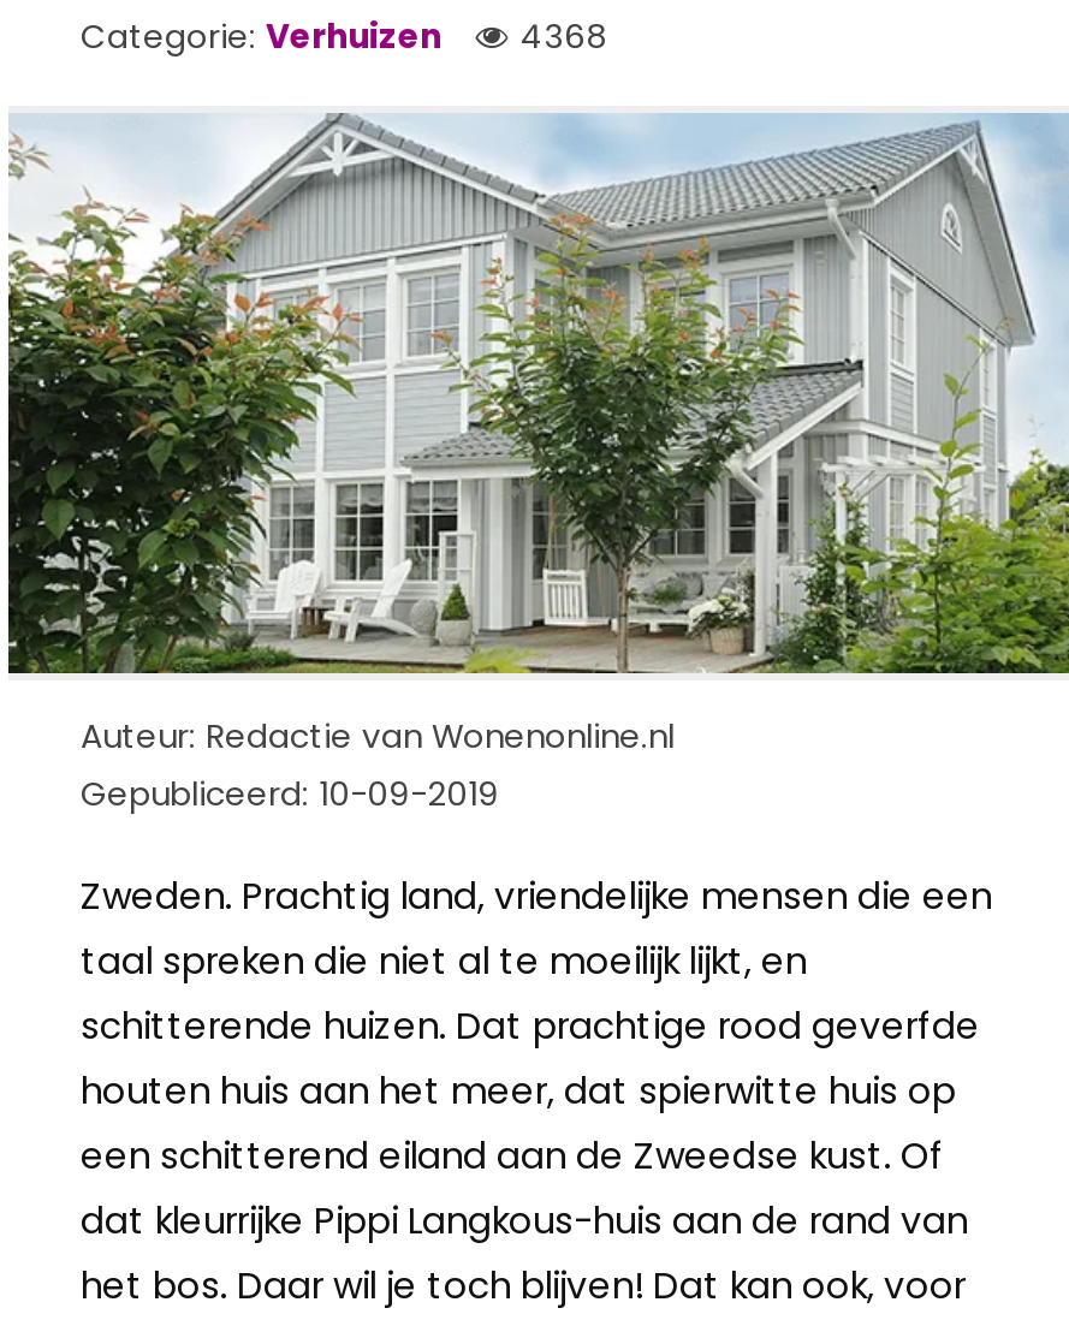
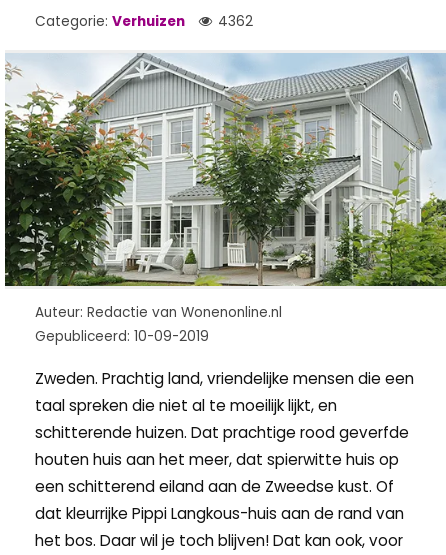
[81,15,607,60] Categorie: Verhuizen 4368 -> [35,12,253,31] Categorie: Verhuizen 4362

